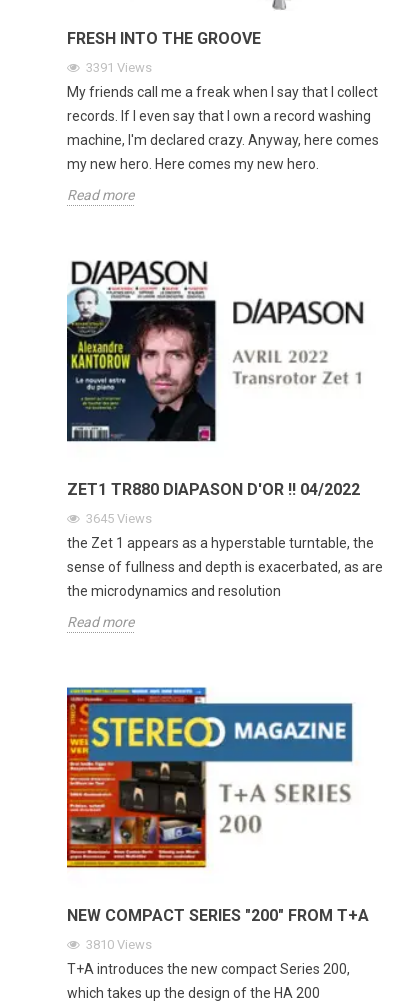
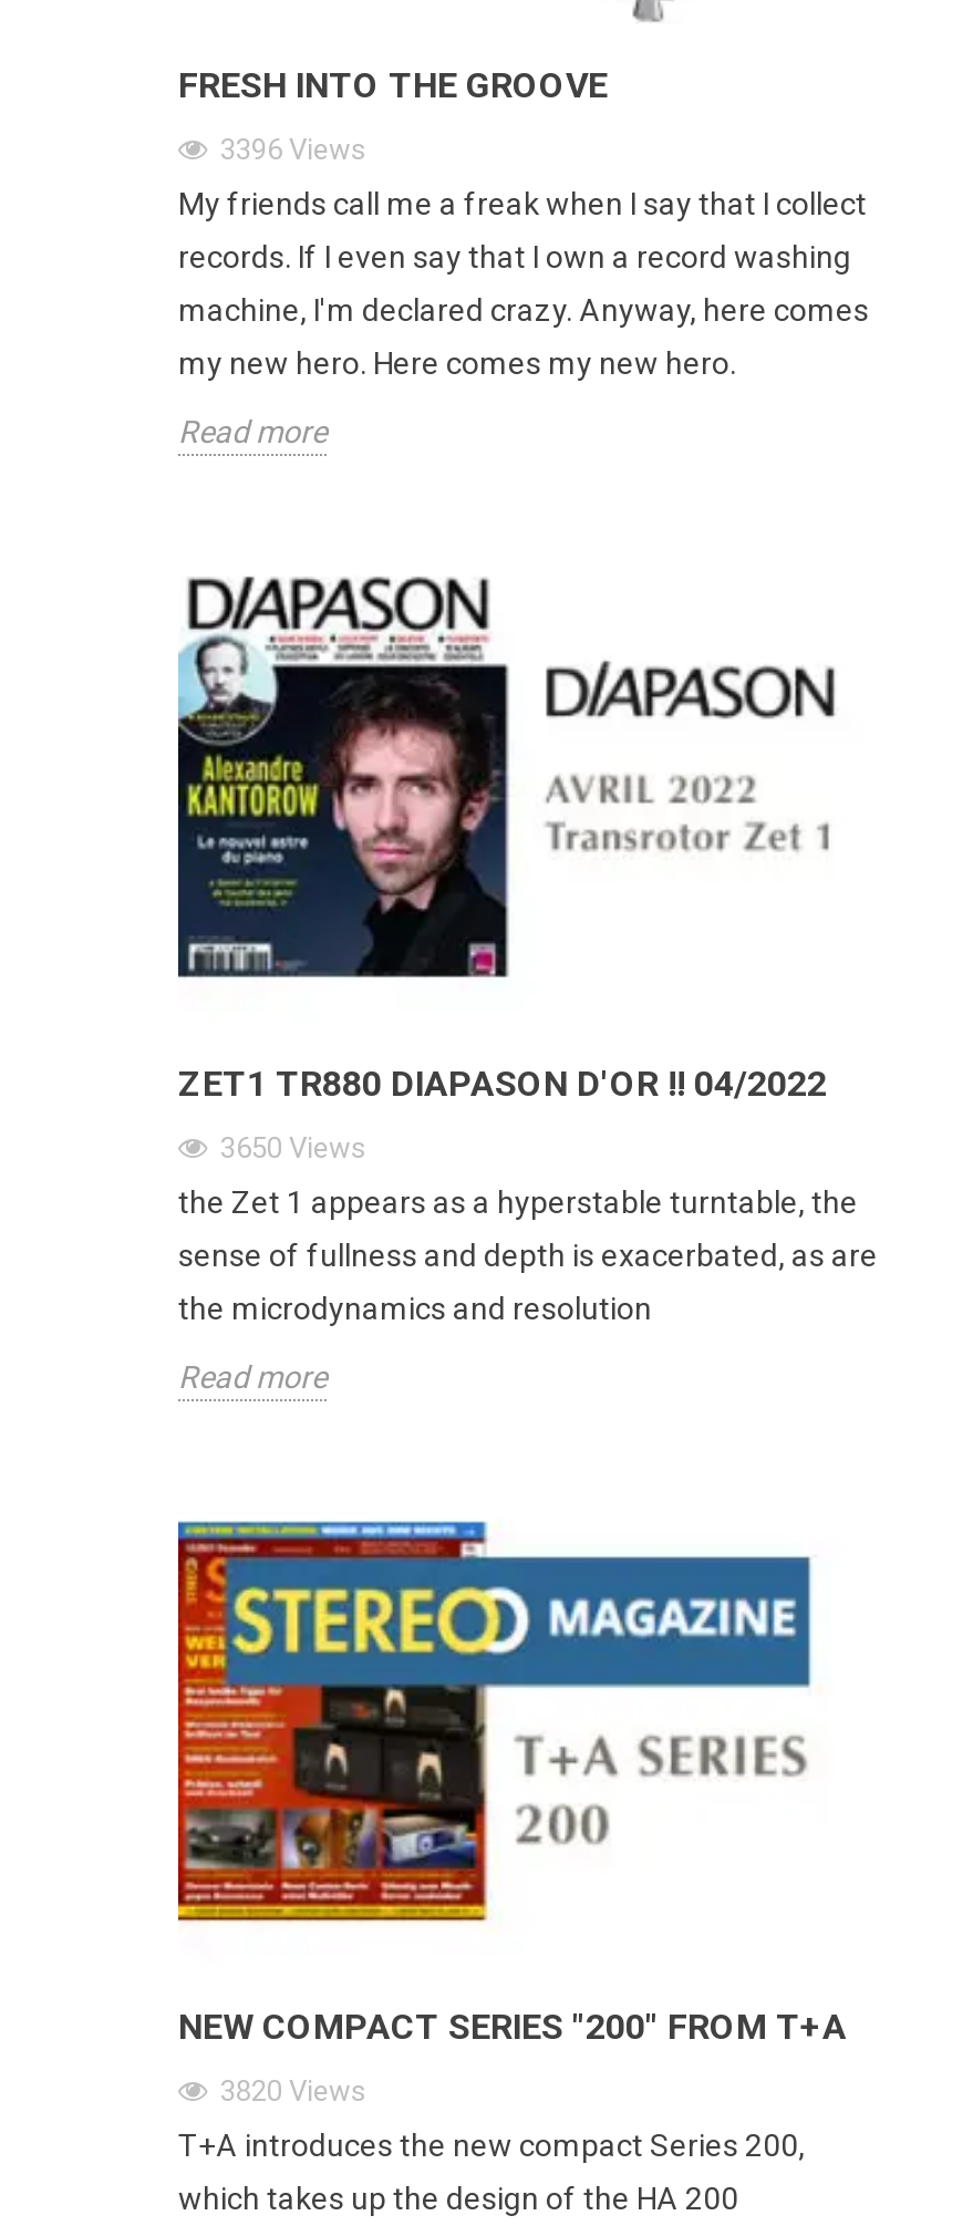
[83,60,152,75] 3391 Views -> [214,134,366,167] 3396 Views
[83,510,152,525] 3645 Views -> [214,1130,366,1163] 3650 Views
[83,937,152,952] 3810 Views -> [214,2074,366,2107] 3820 Views

